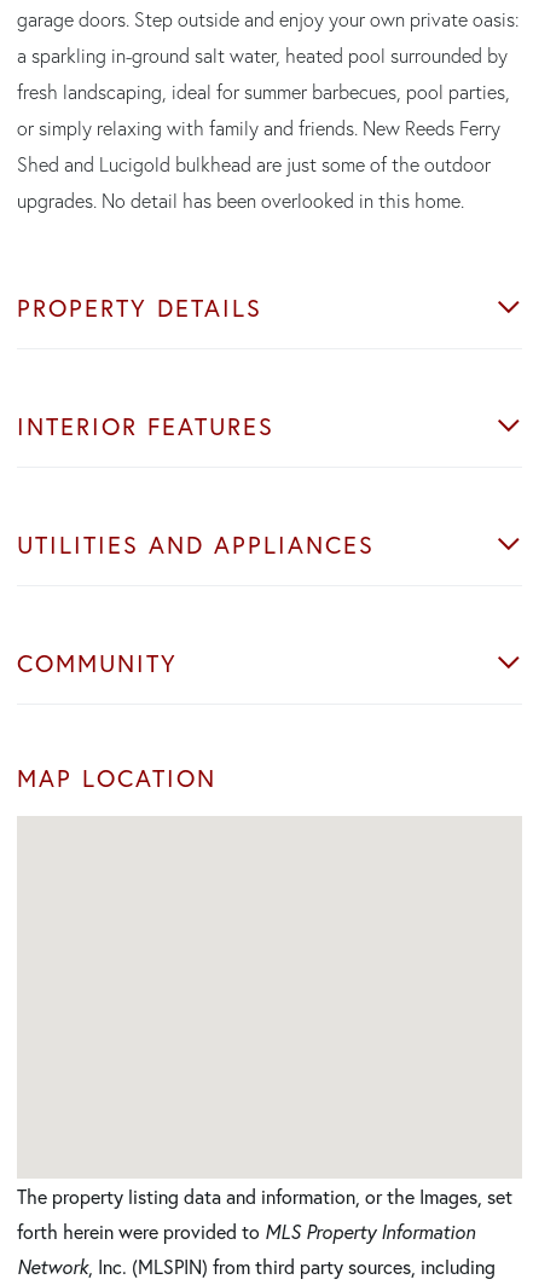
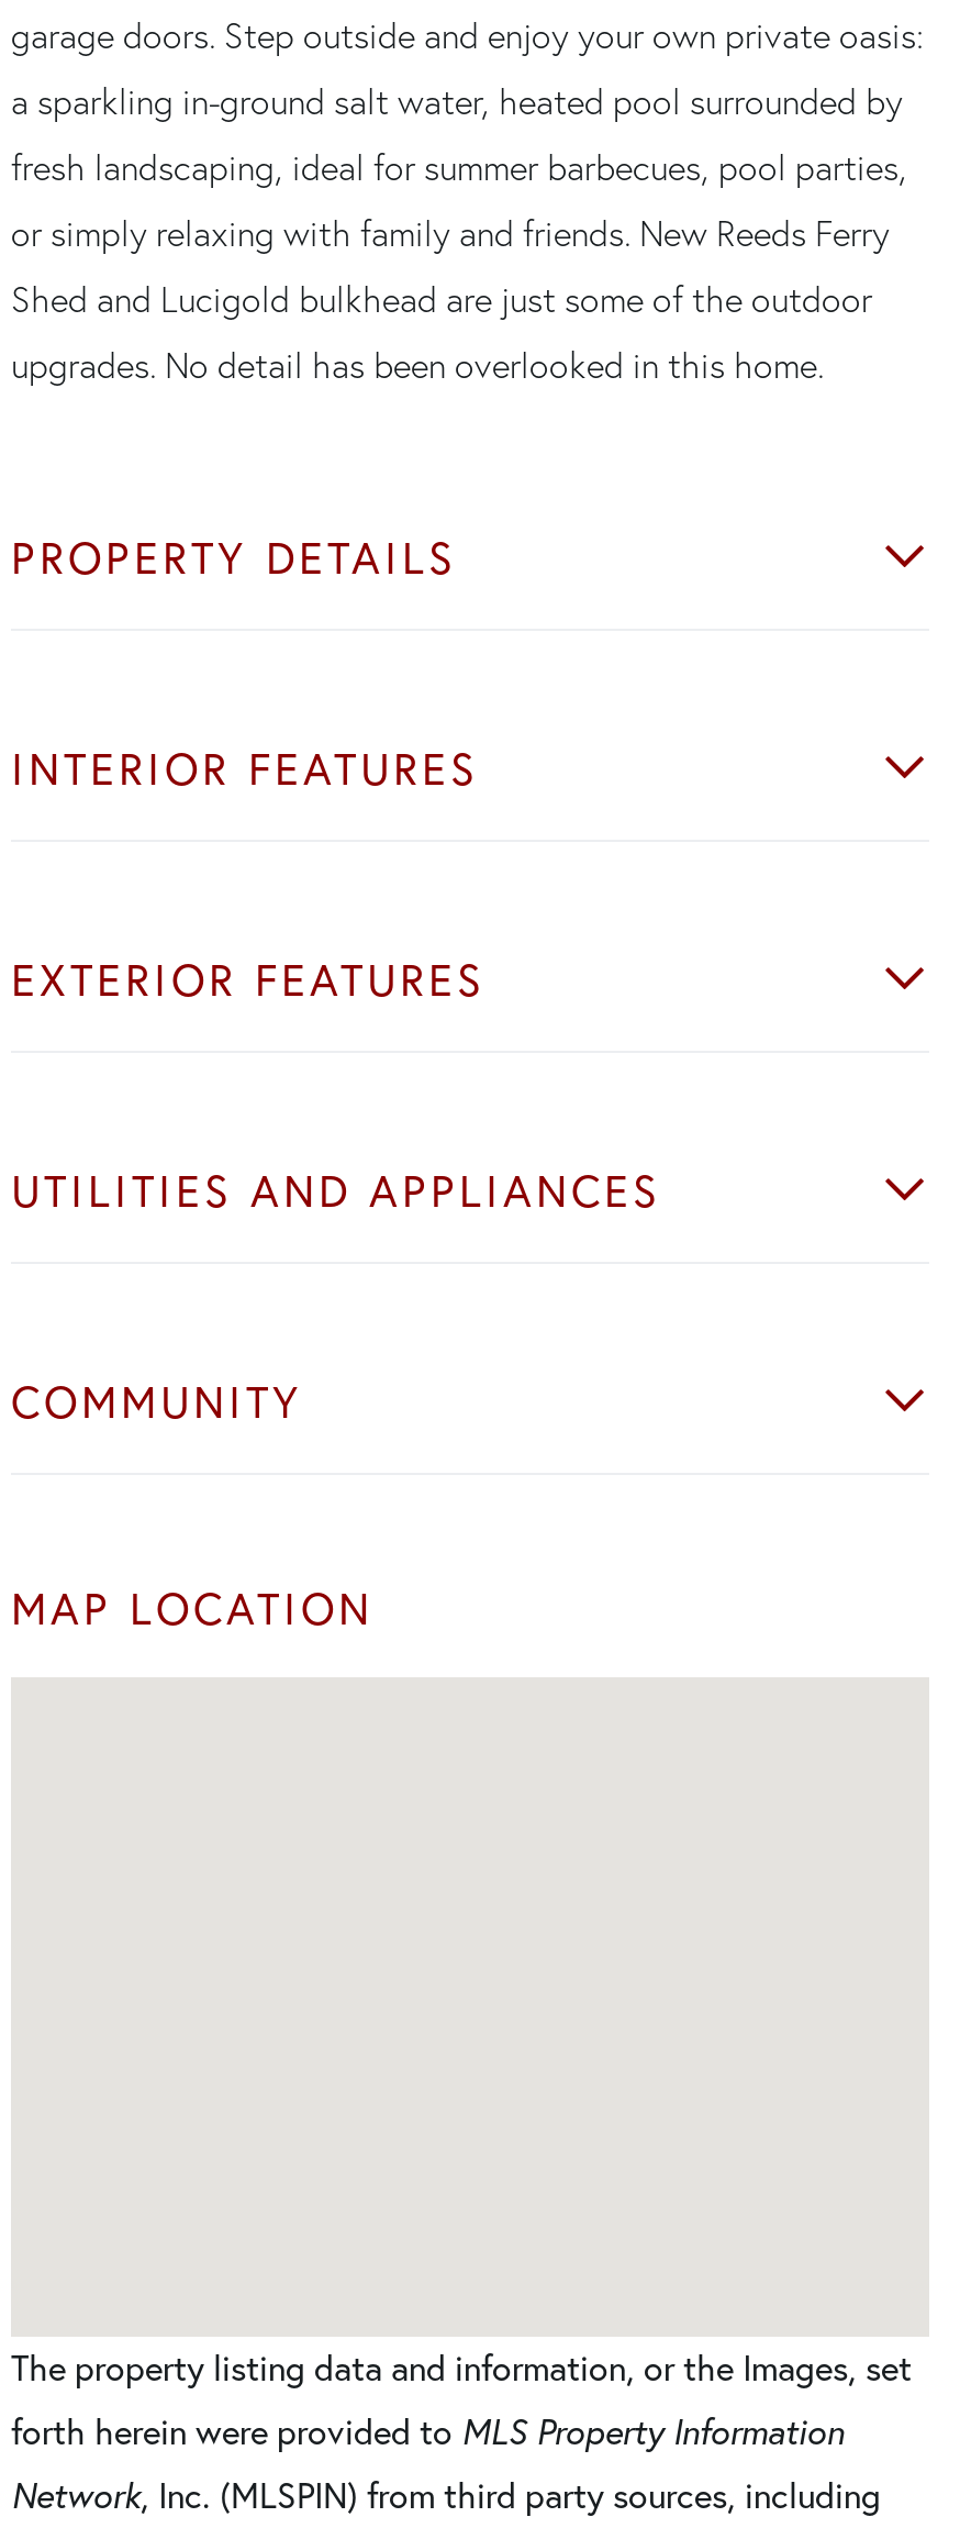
none -> [11,951,485,1006] EXTERIOR FEATURES

